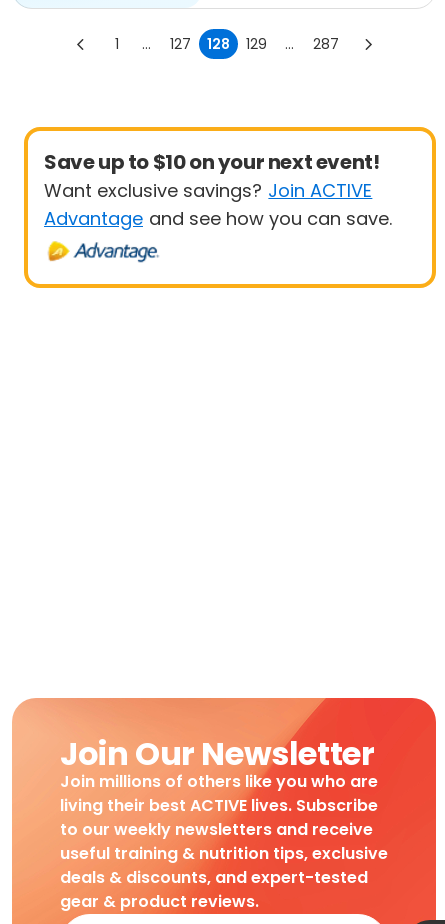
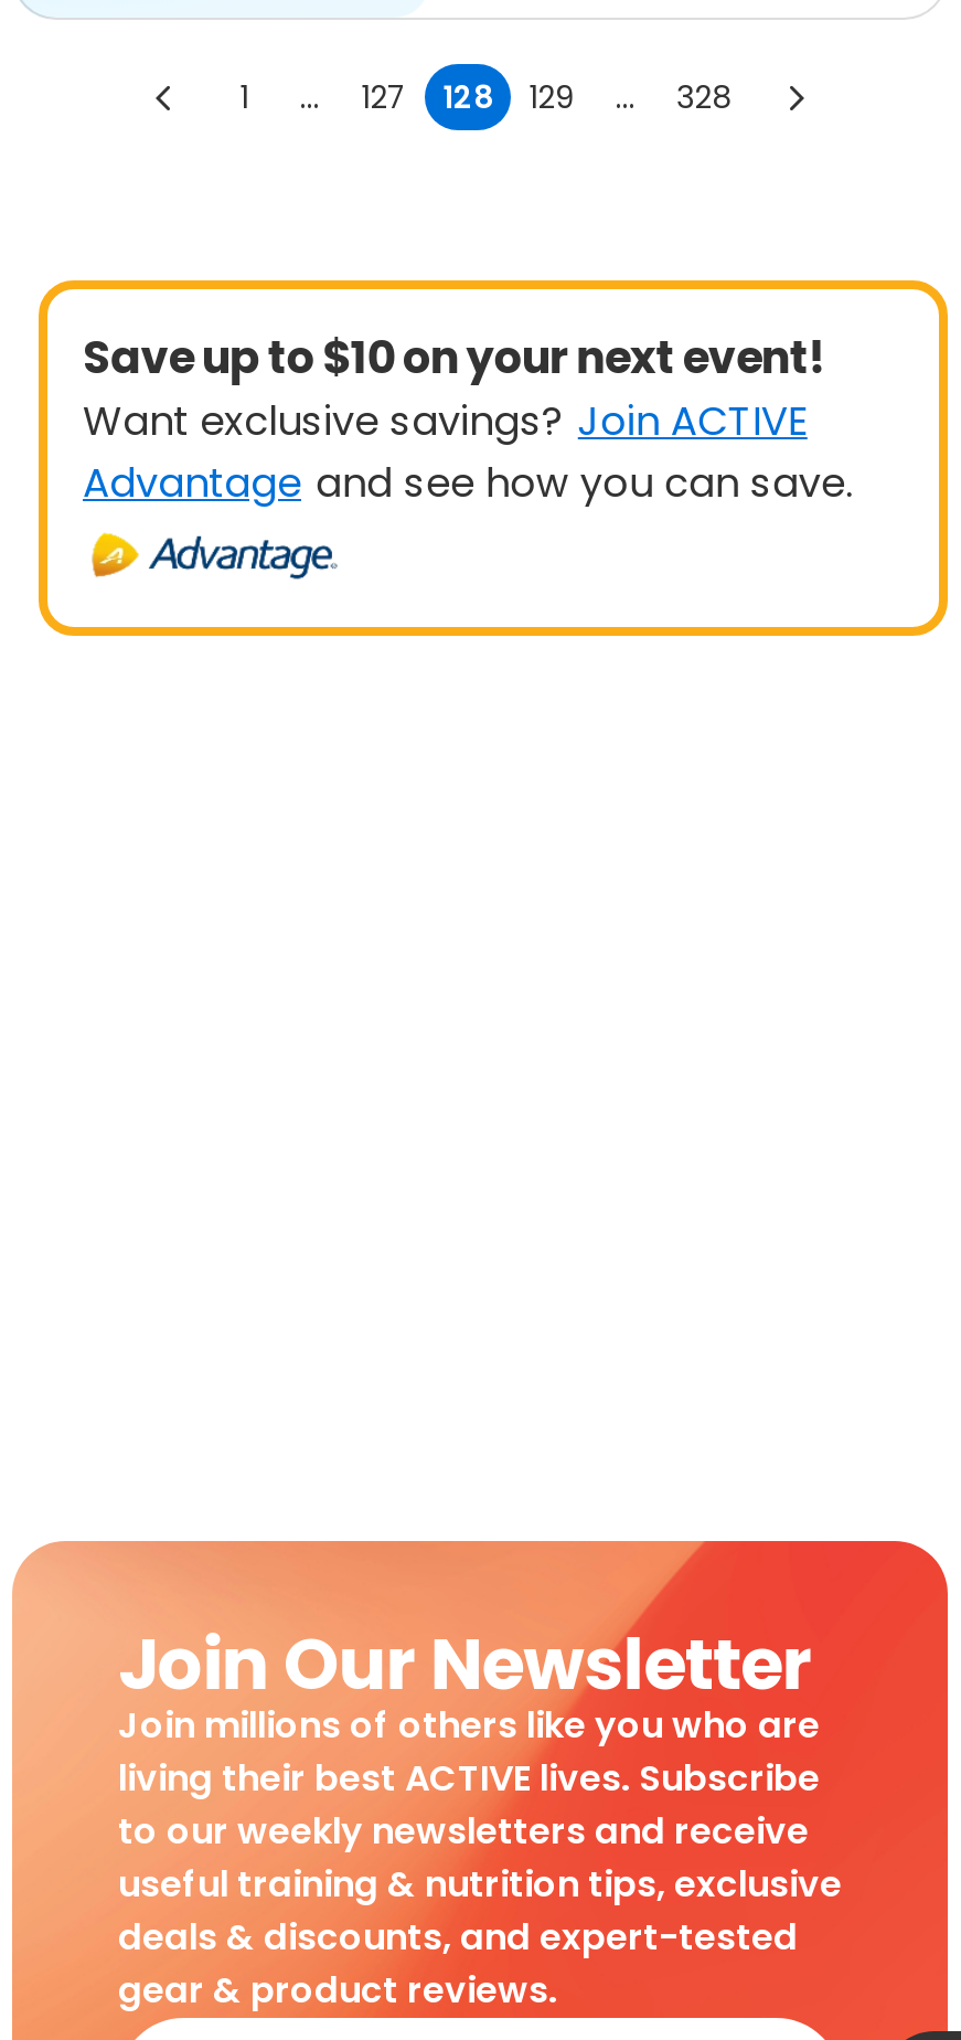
[312,34,338,54] 287 -> [676,75,732,119] 328

